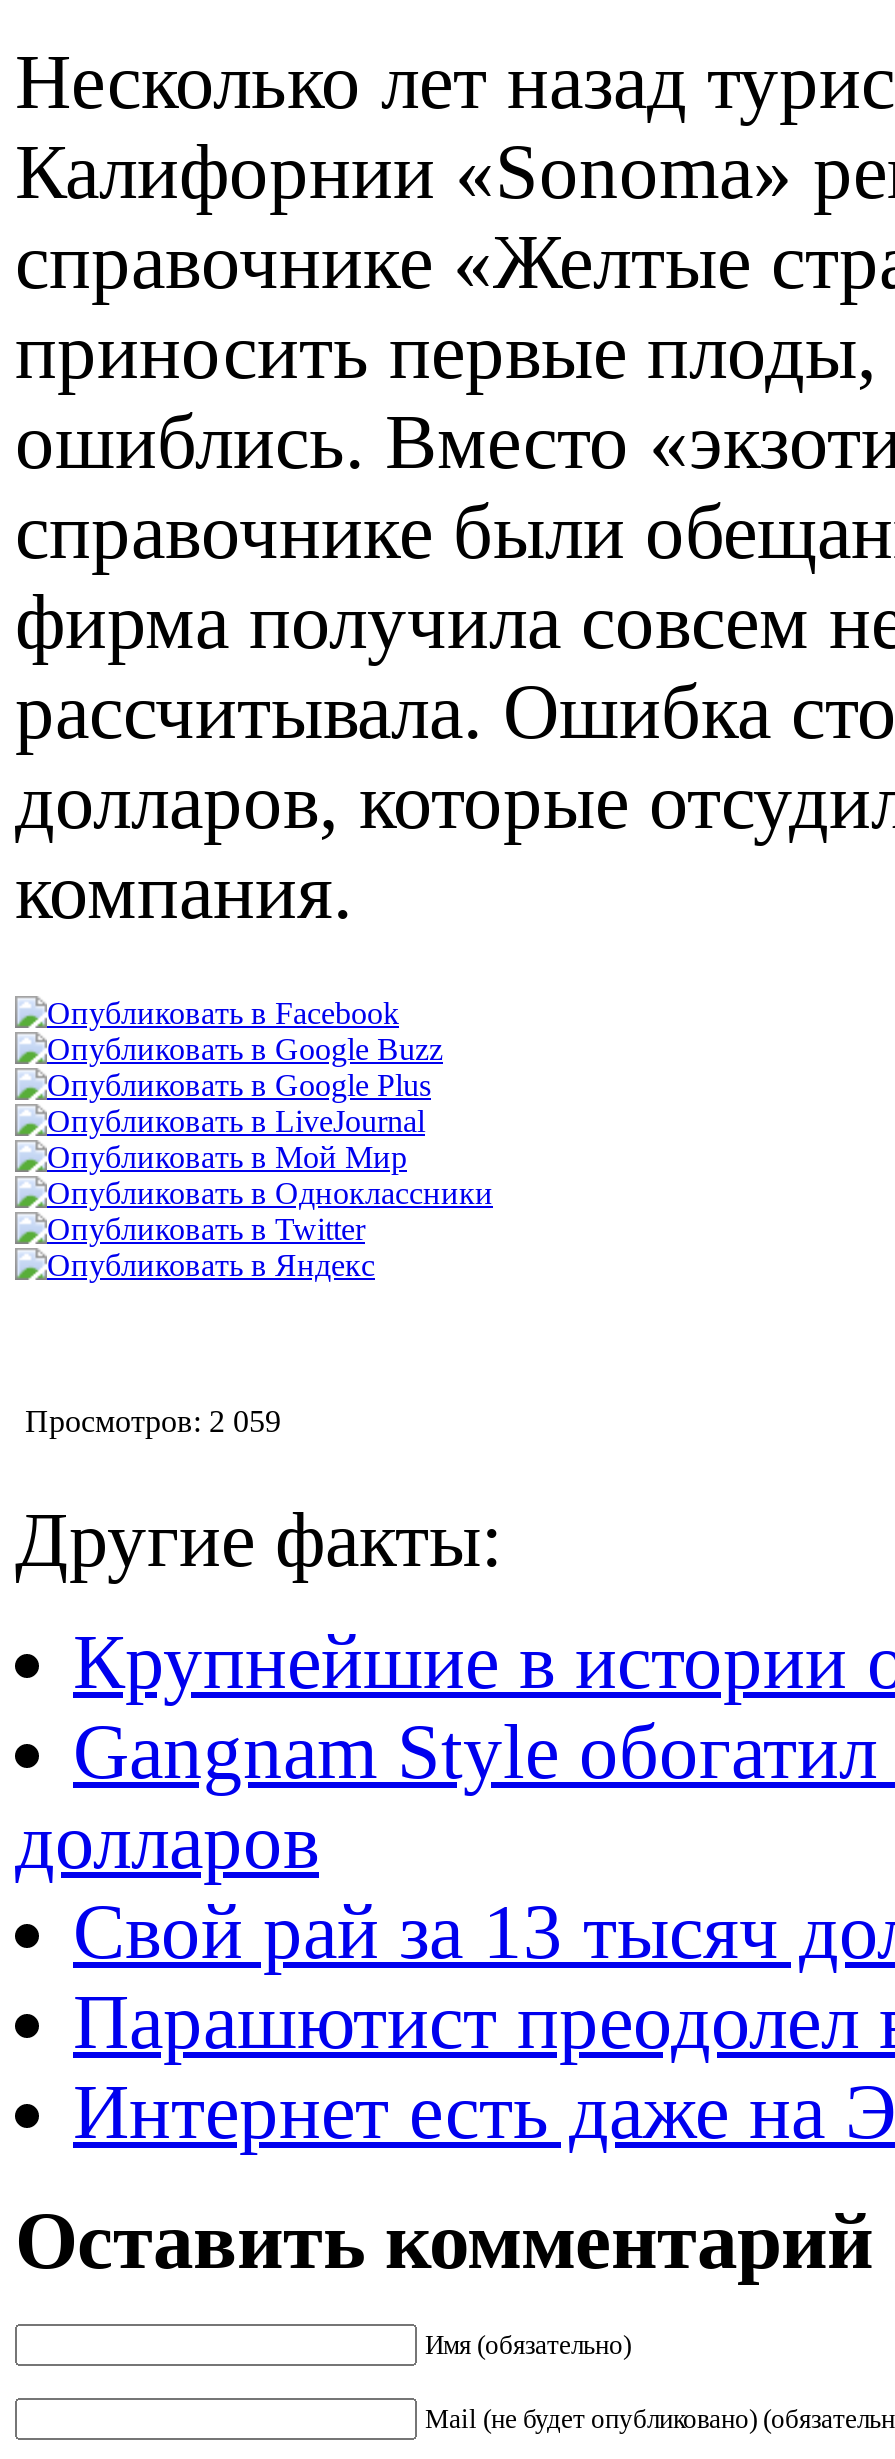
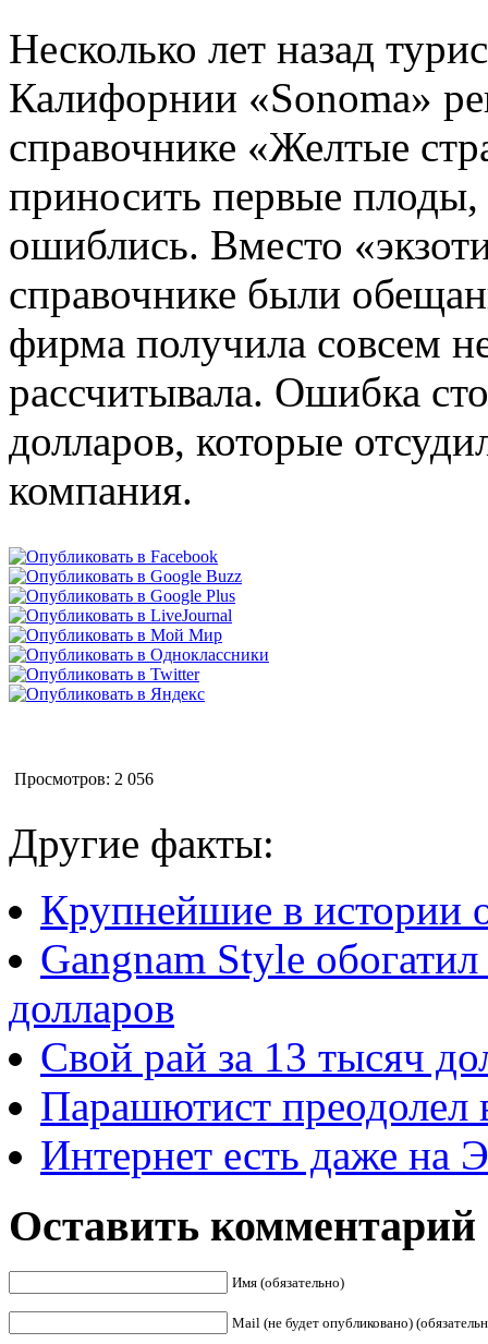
[25,1404,281,1438] Просмотров: 2 059 -> [14,769,154,788] Просмотров: 2 056

